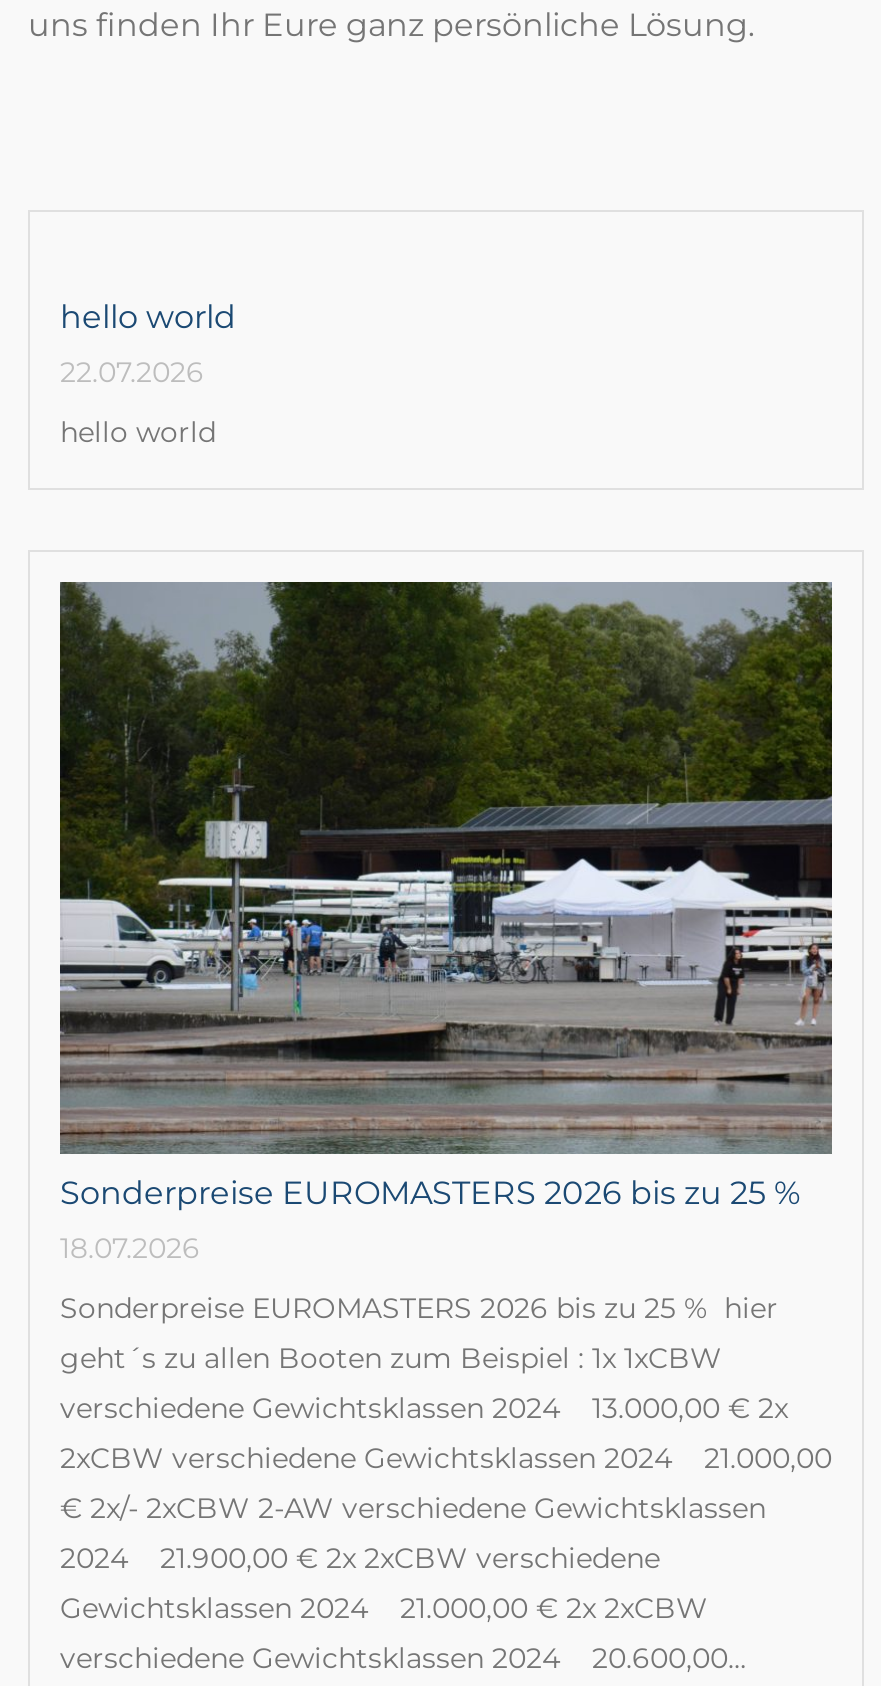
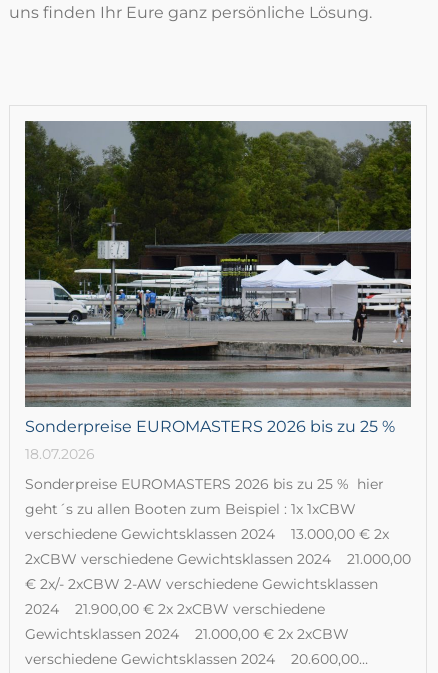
[60,298,236,450] hello world | 22.07.2026 | hello world -> none

